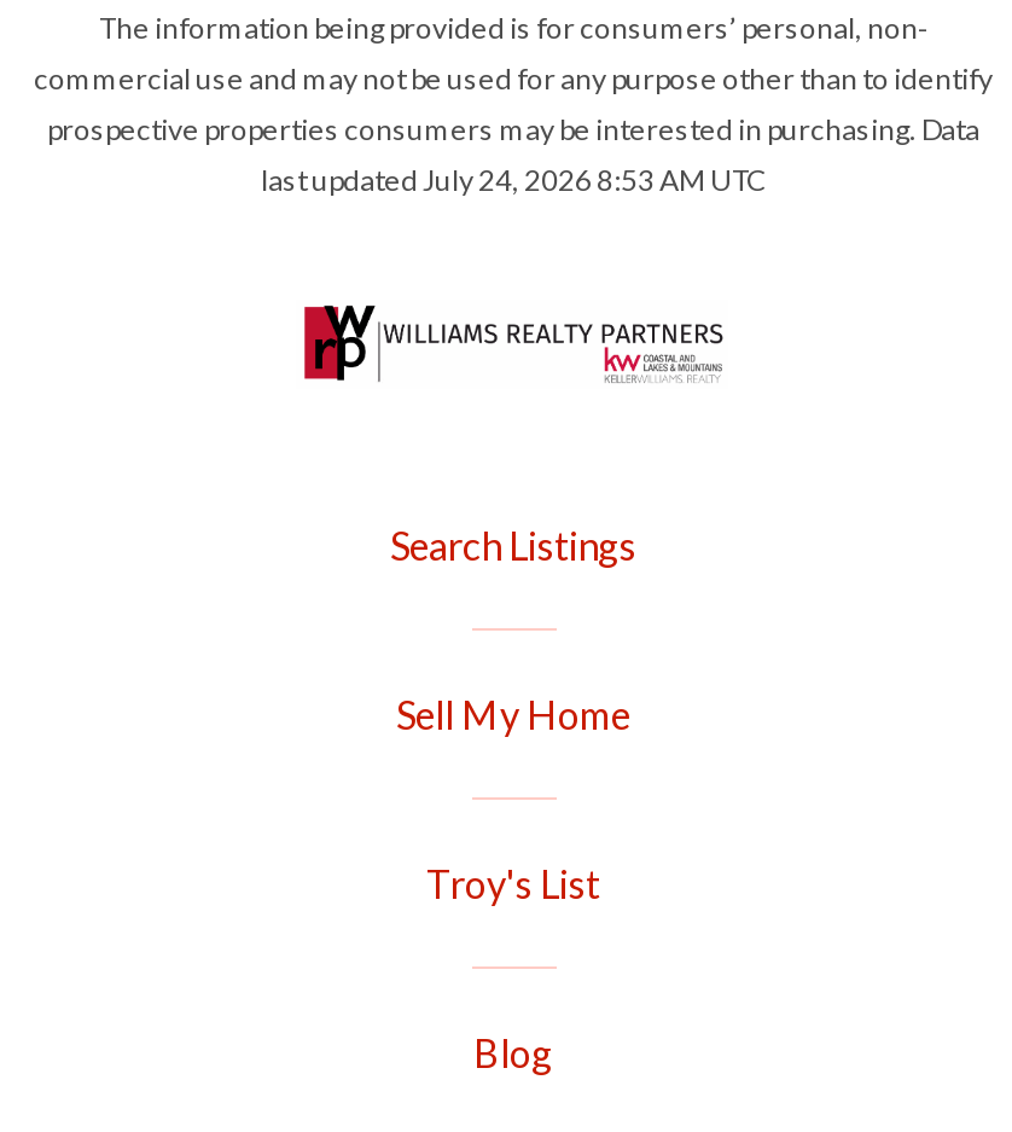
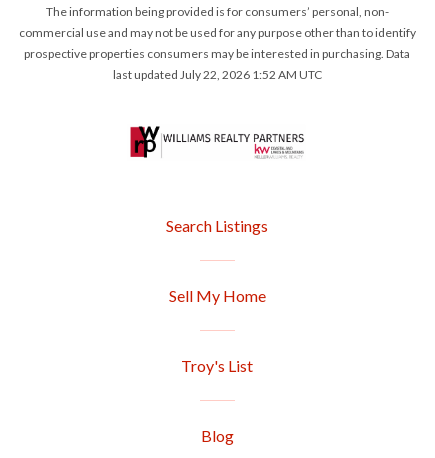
[261,162,766,198] last updated July 24, 2026 8:53 AM UTC -> [112,67,321,82] last updated July 22, 2026 1:52 AM UTC

